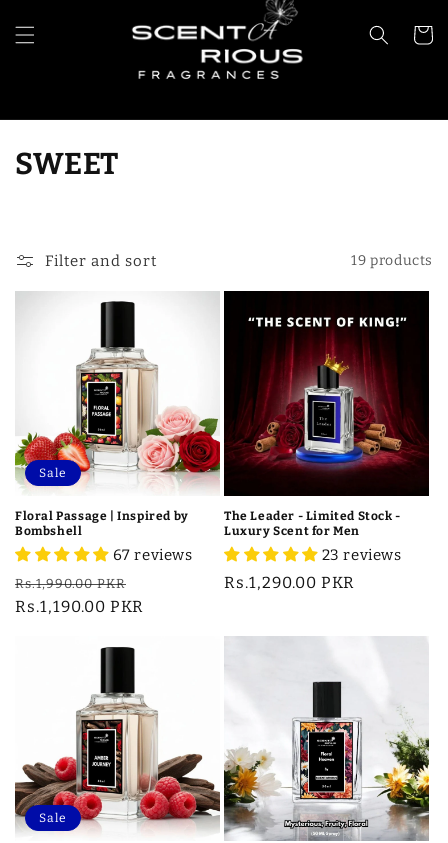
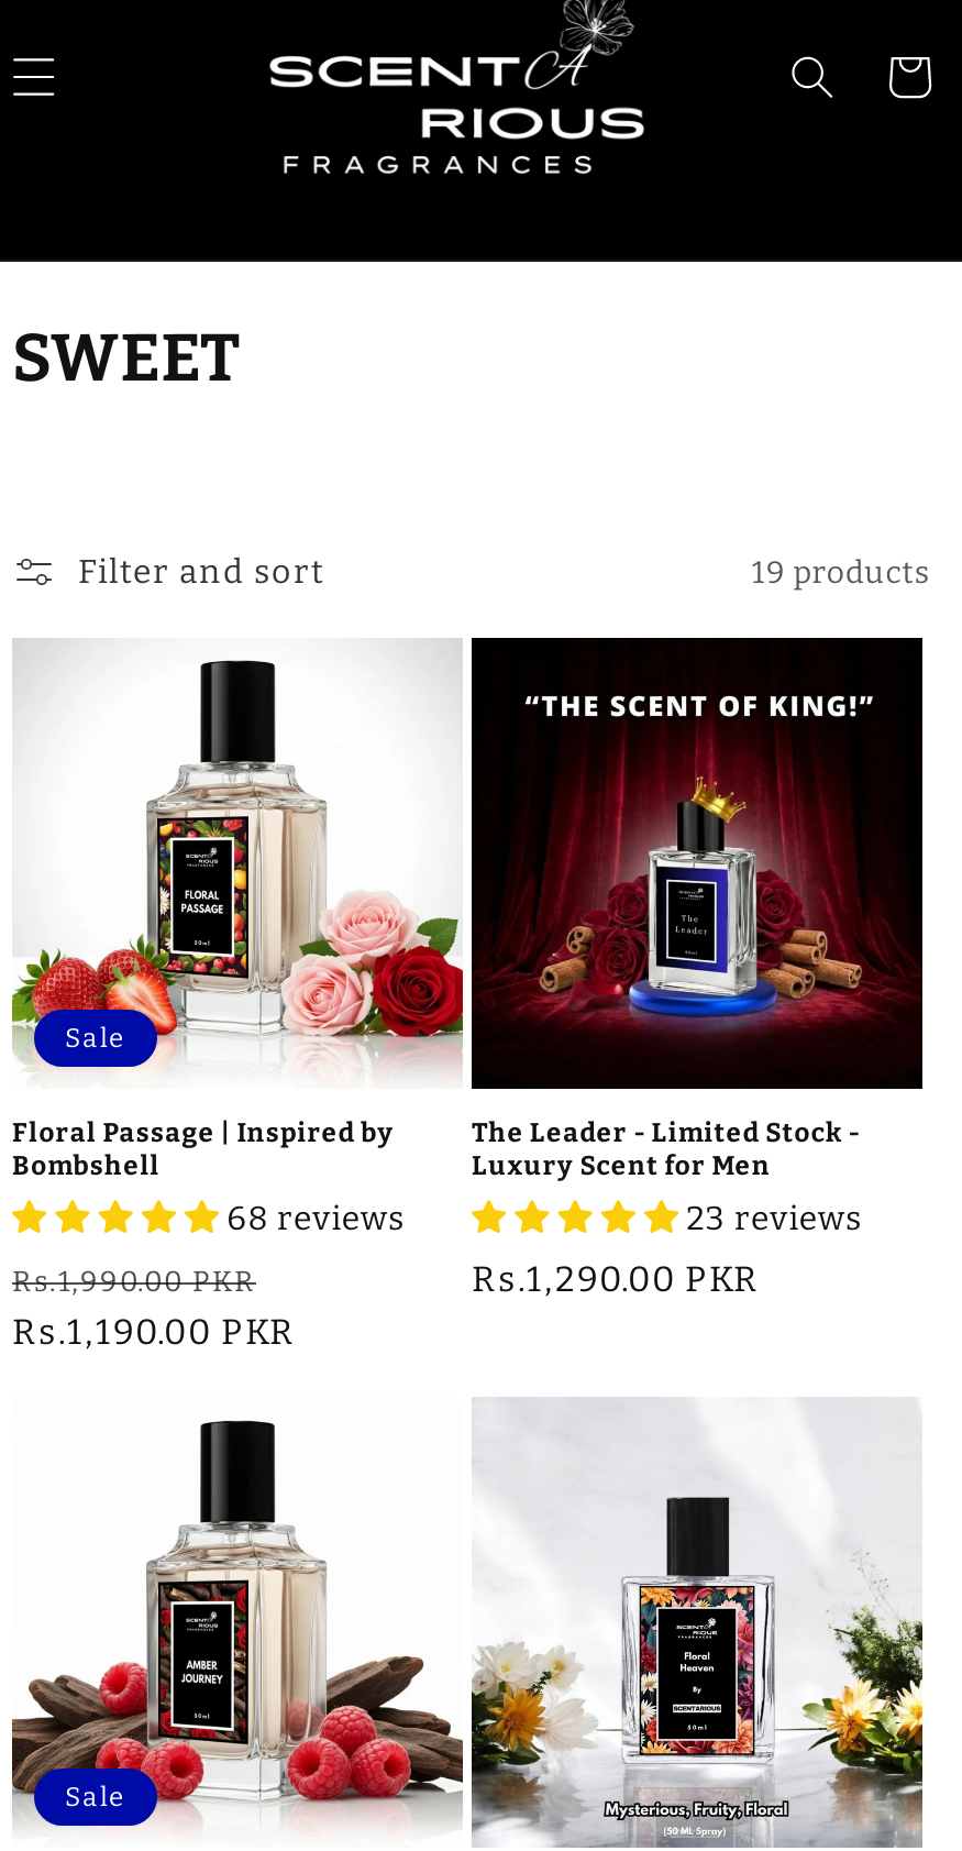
[113,546,193,564] 67 reviews -> [227,1200,405,1240] 68 reviews

